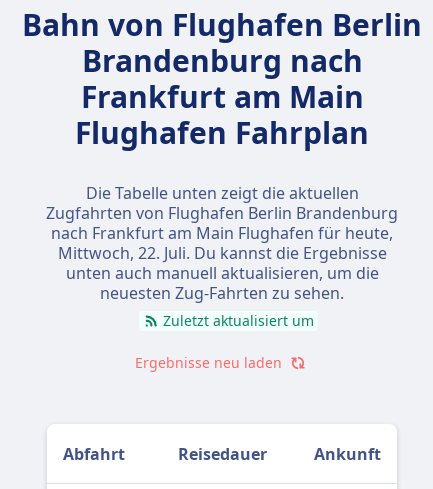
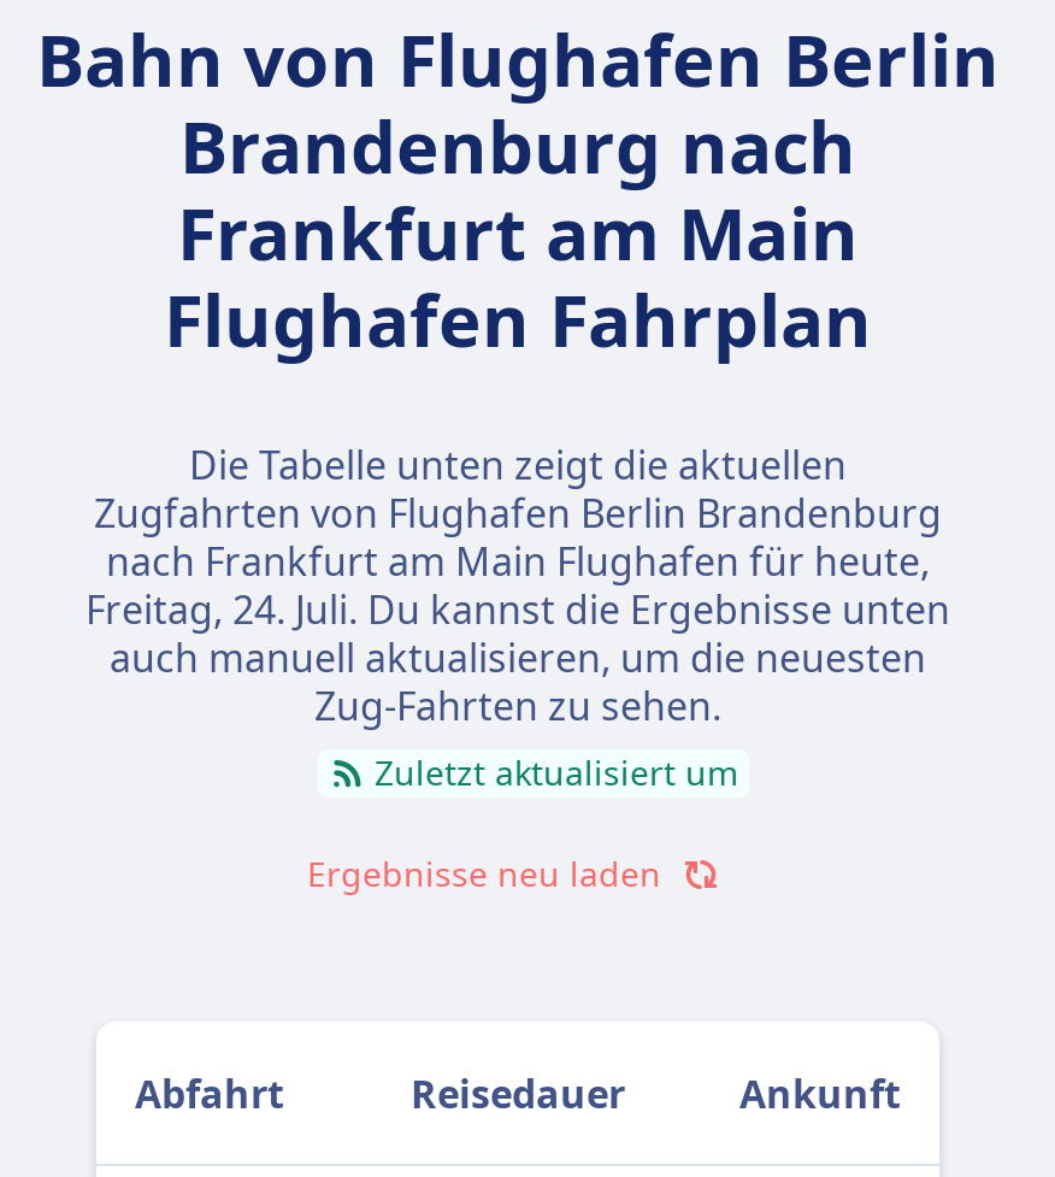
[57,242,386,304] Mittwoch, 22. Juli. Du kannst die Ergebnisse | unten auch manuell aktualisieren, um die | neuesten Zug-Fahrten zu sehen. -> [86,583,950,732] Freitag, 24. Juli. Du kannst die Ergebnisse unten | auch manuell aktualisieren, um die neuesten | Zug-Fahrten zu sehen.

